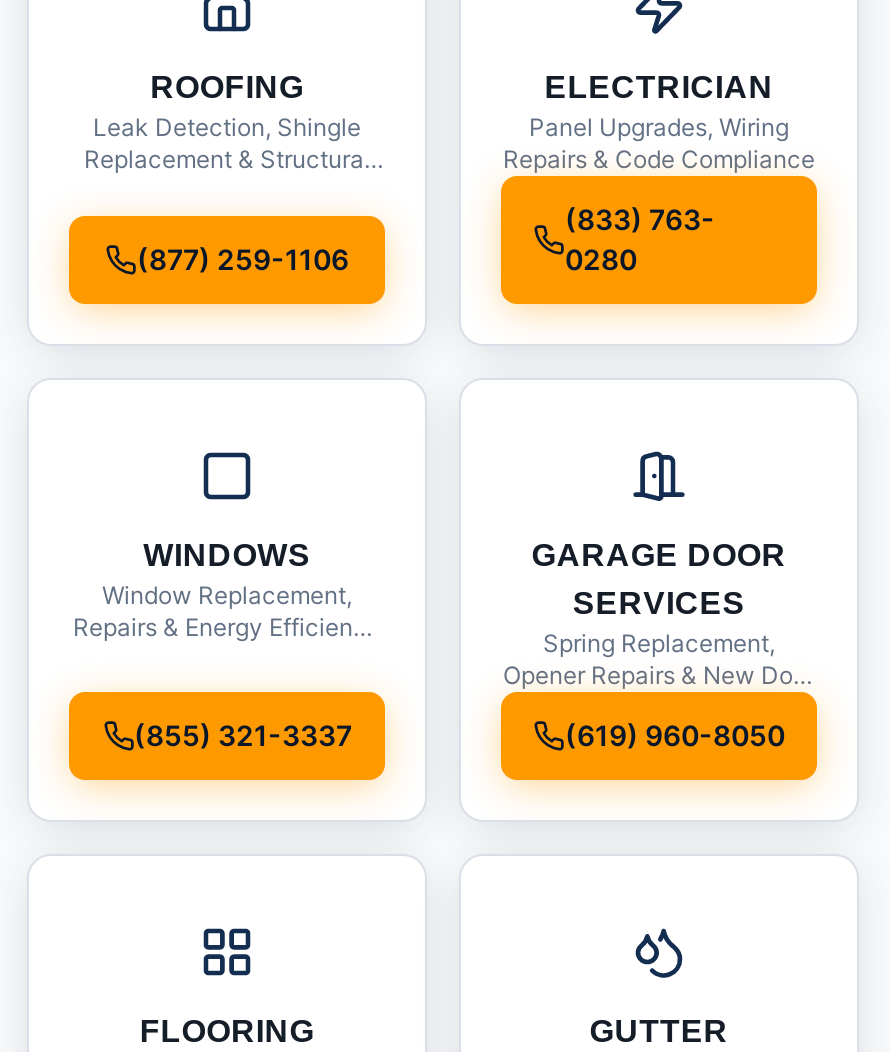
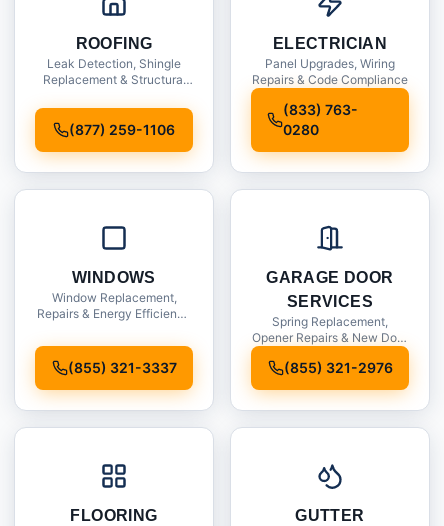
[565,718,785,752] (619) 960-8050 -> [283,359,392,376] (855) 321-2976

